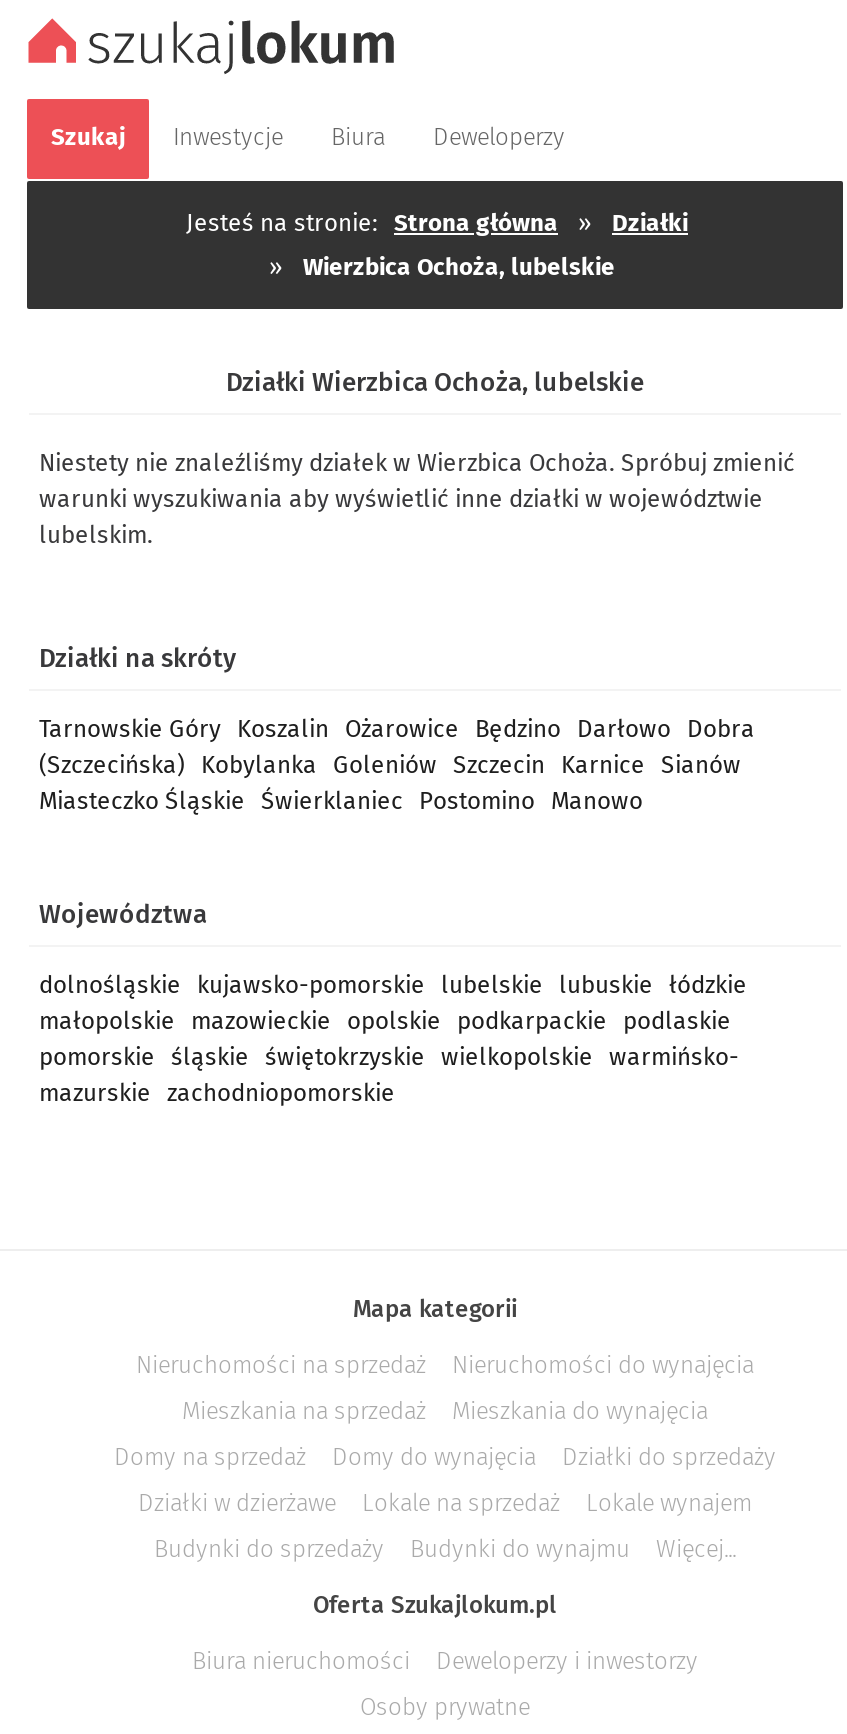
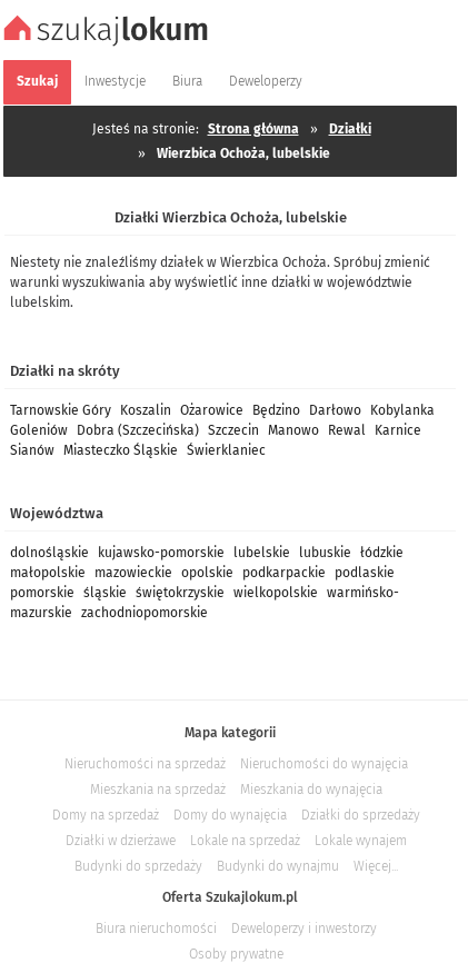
[39,715,755,815] Tarnowskie Góry Koszalin Ożarowice Będzino Darłowo Dobra | (Szczecińska) Kobylanka Goleniów Szczecin Karnice Sianów | Miasteczko Śląskie Świerklaniec Postomino Manowo -> [10,403,435,458] Tarnowskie Góry Koszalin Ożarowice Będzino Darłowo Kobylanka | Goleniów Dobra (Szczecińska) Szczecin Manowo Rewal Karnice | Sianów Miasteczko Śląskie Świerklaniec

